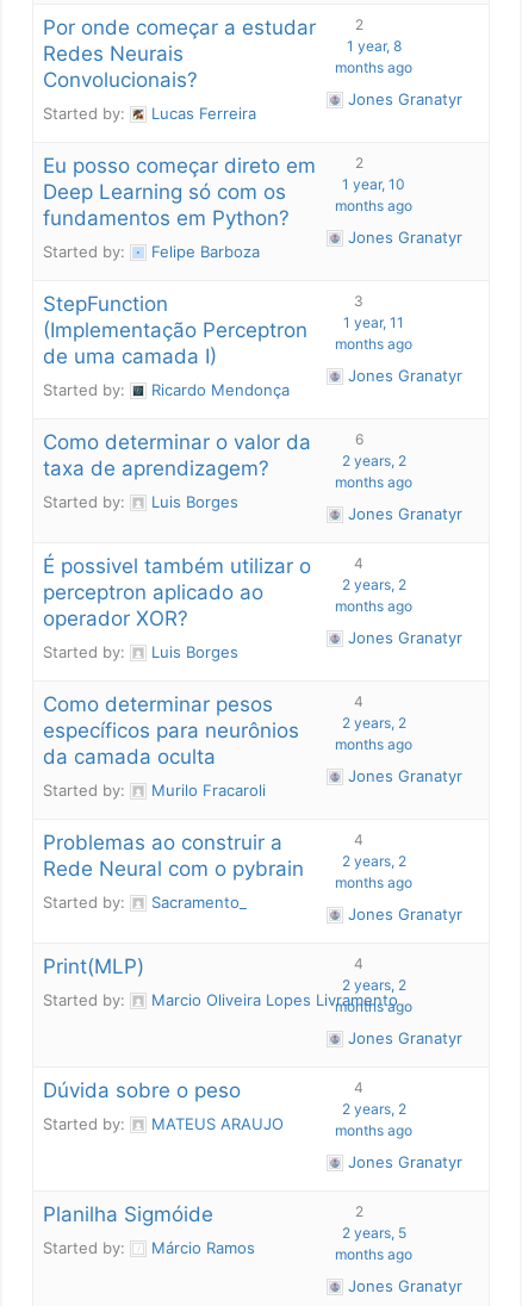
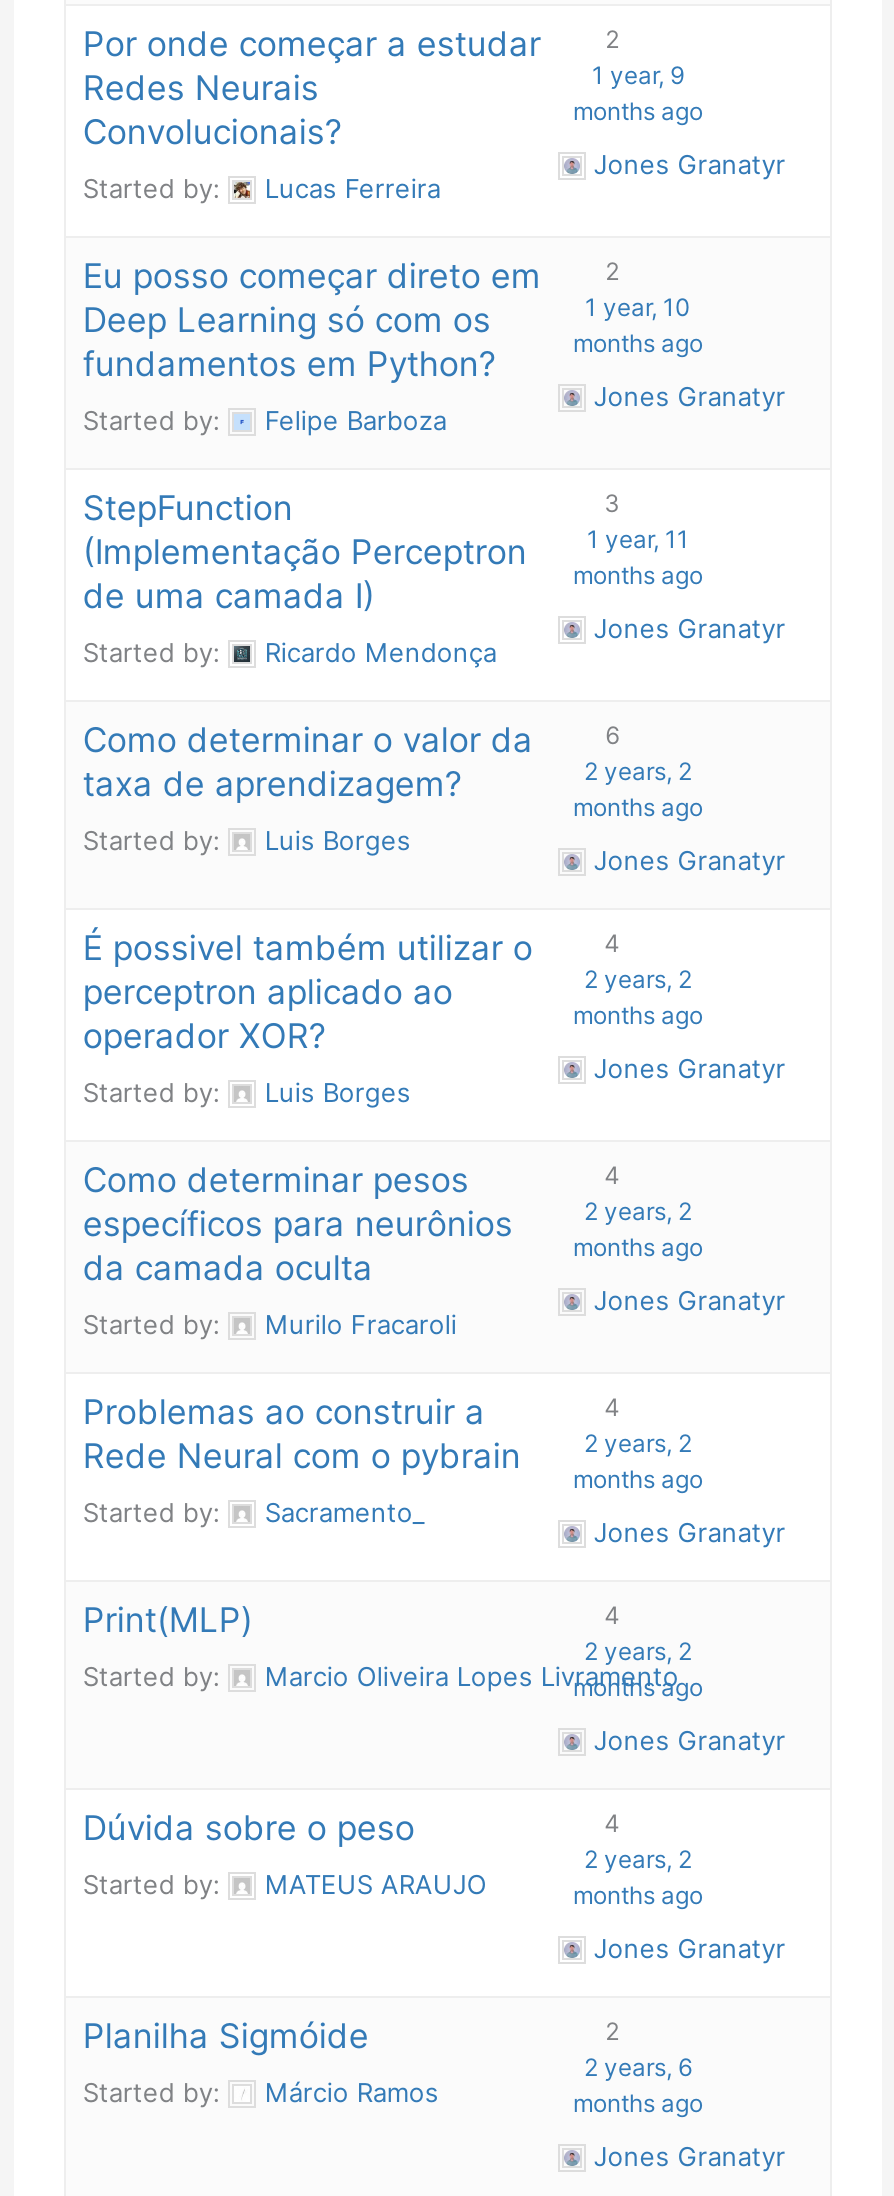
[347,37,402,55] 1 year, 8 -> [592,60,684,90] 1 year, 9
[342,1224,406,1241] 2 years, 5 -> [584,2052,692,2082] 2 years, 6

